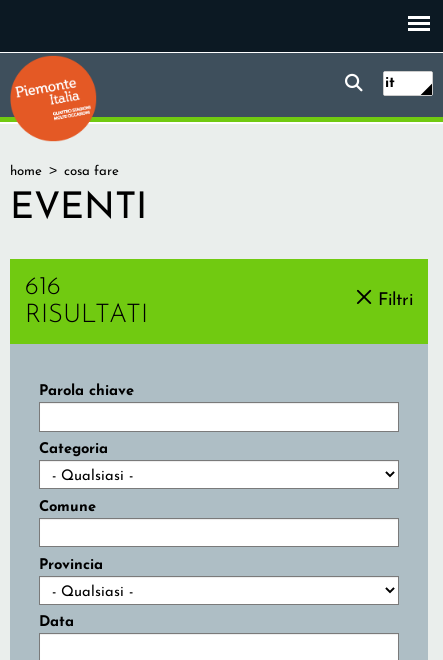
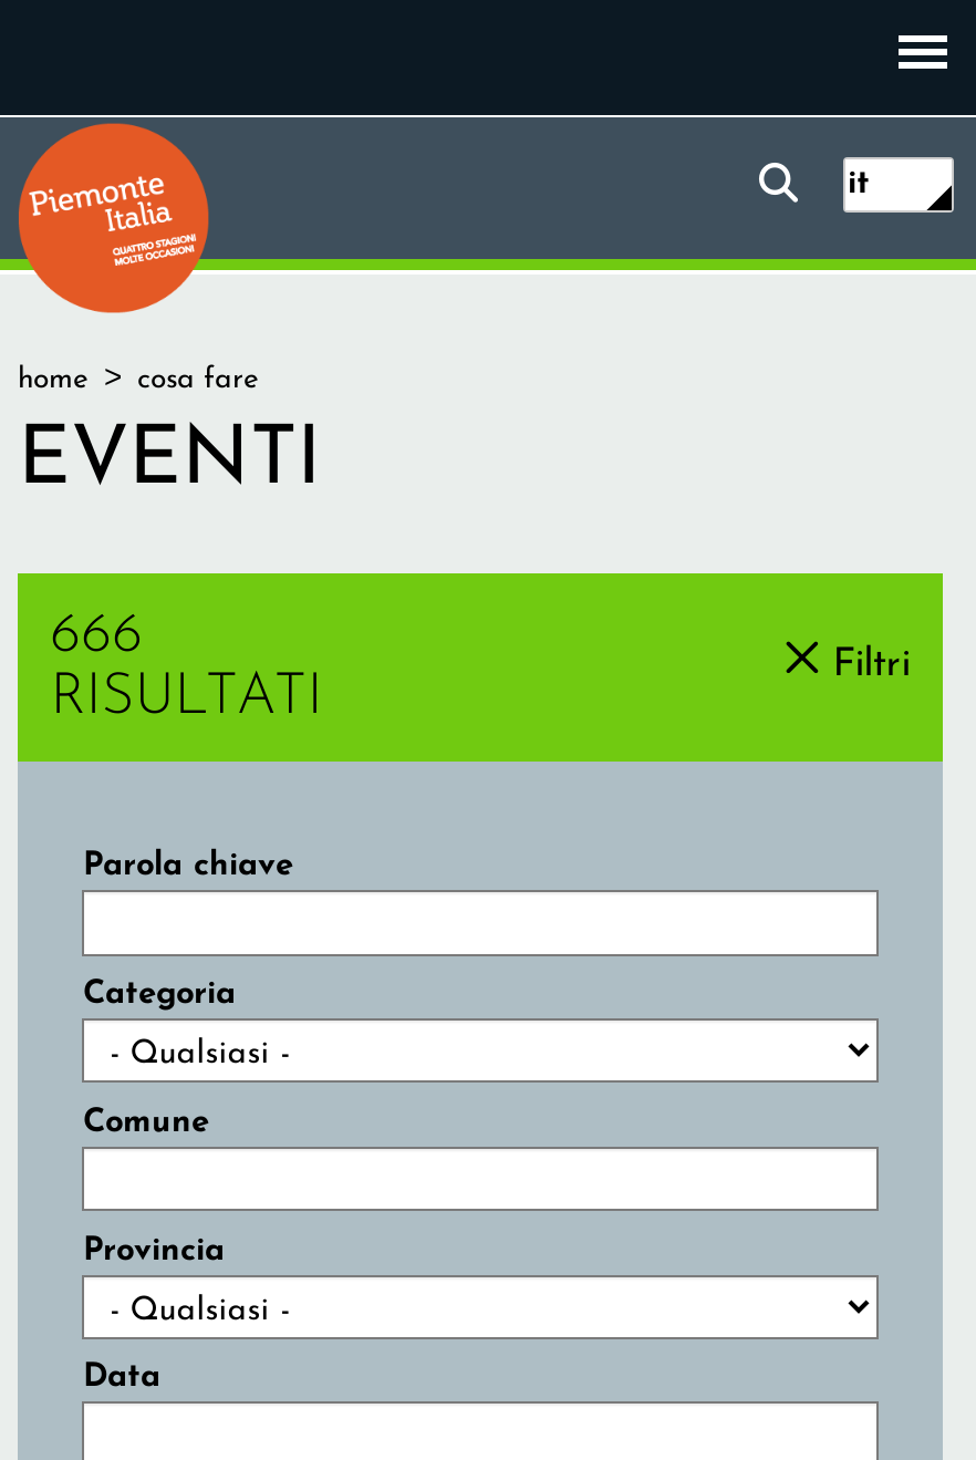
[25,275,61,300] 616 -> [50,608,143,663] 666

